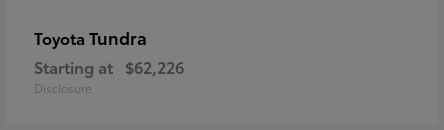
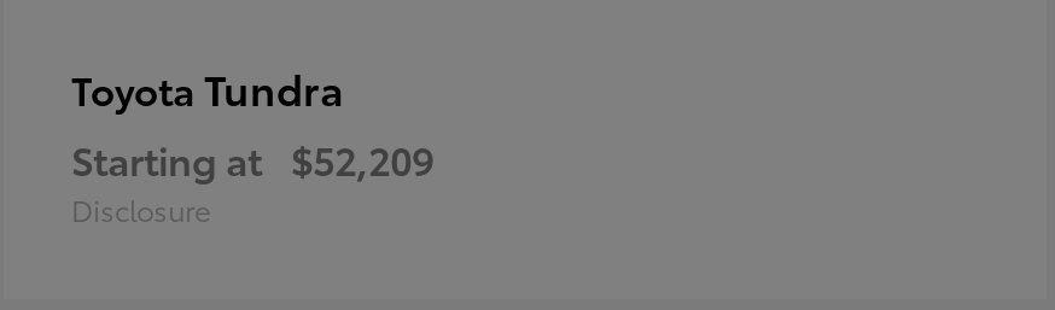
[34,55,184,78] Starting at $62,226 -> [71,130,433,186] Starting at $52,209

